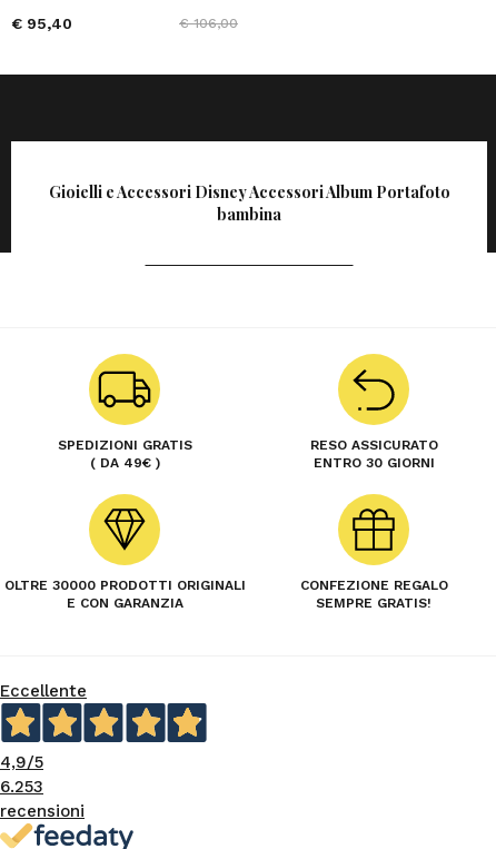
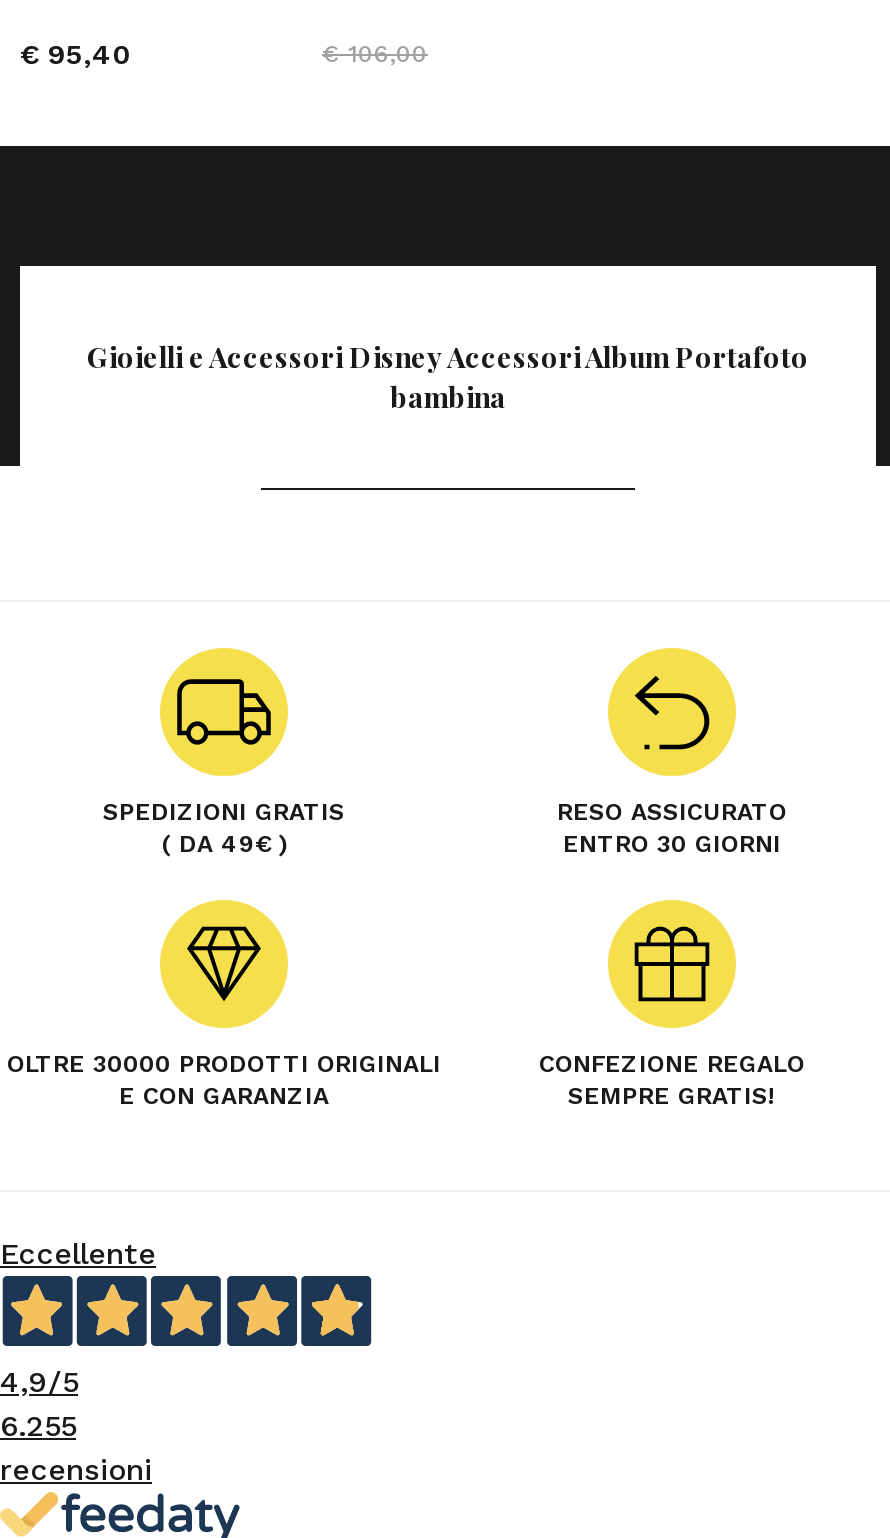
[0,777,43,797] 6.253 -> [0,1408,76,1444] 6.255

